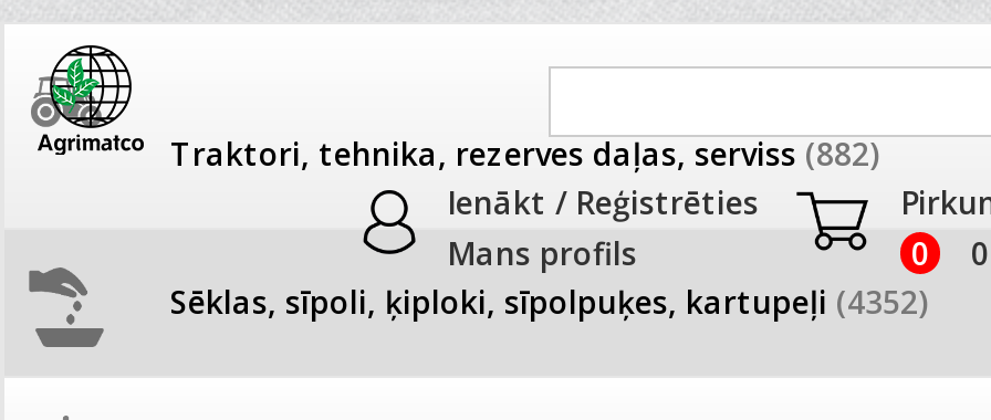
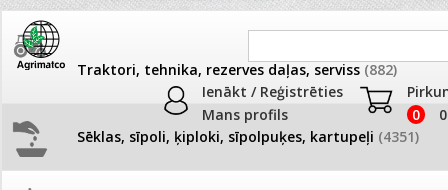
[170,281,927,323] Sēklas, sīpoli, ķiploki, sīpolpuķes, kartupeļi (4352) -> [77,127,419,146] Sēklas, sīpoli, ķiploki, sīpolpuķes, kartupeļi (4351)

